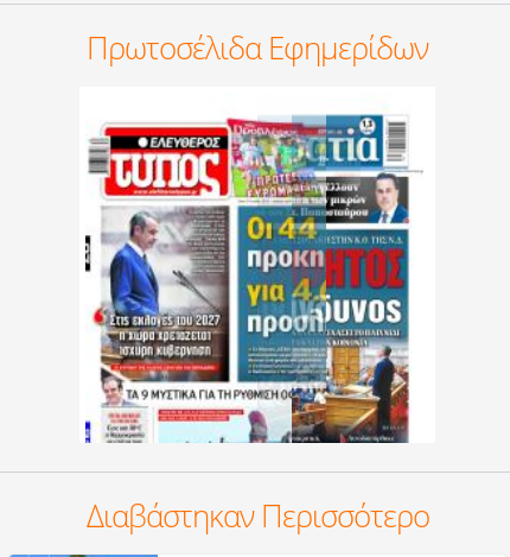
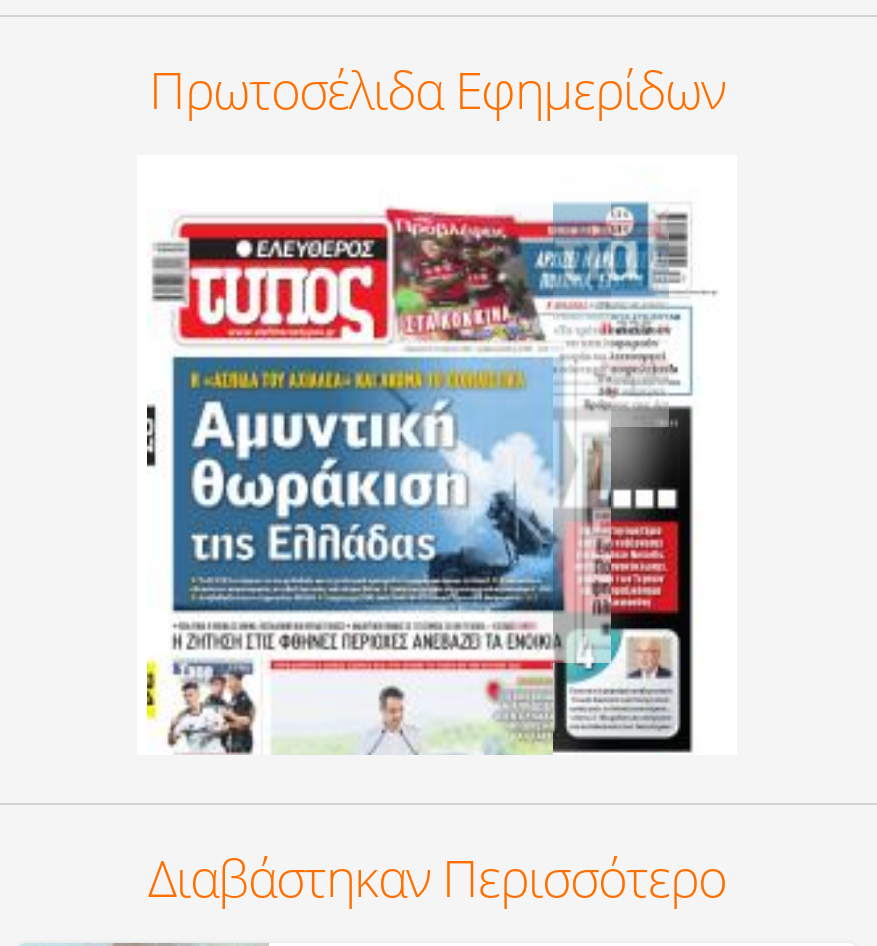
[84,114,409,444] [image] -> [145,202,693,756] [image]

